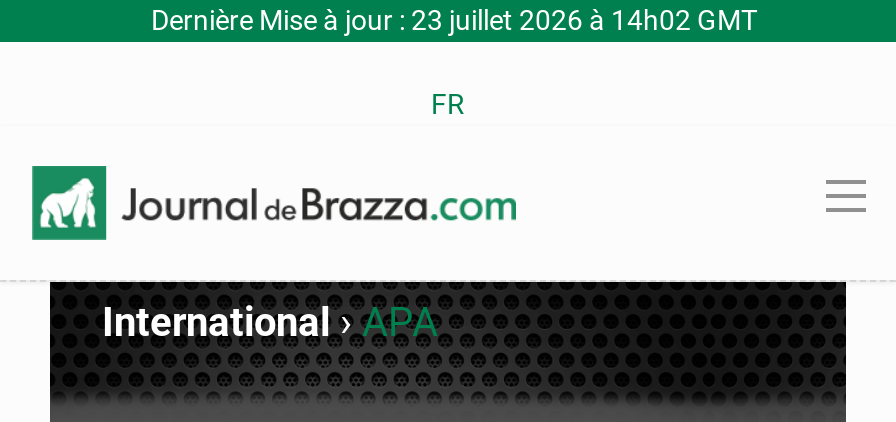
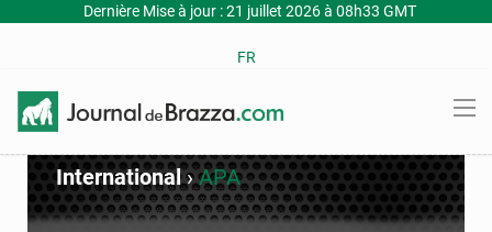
[145,4,757,36] Dernière Mise à jour : 23 juillet 2026 à 14h02 GMT -> [80,2,416,20] Dernière Mise à jour : 21 juillet 2026 à 08h33 GMT

